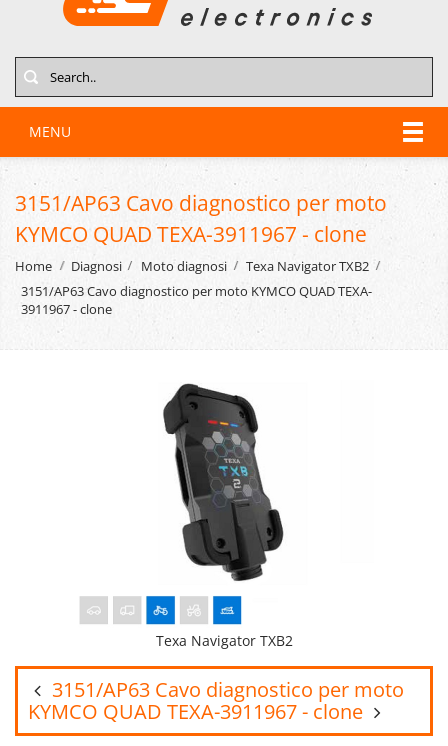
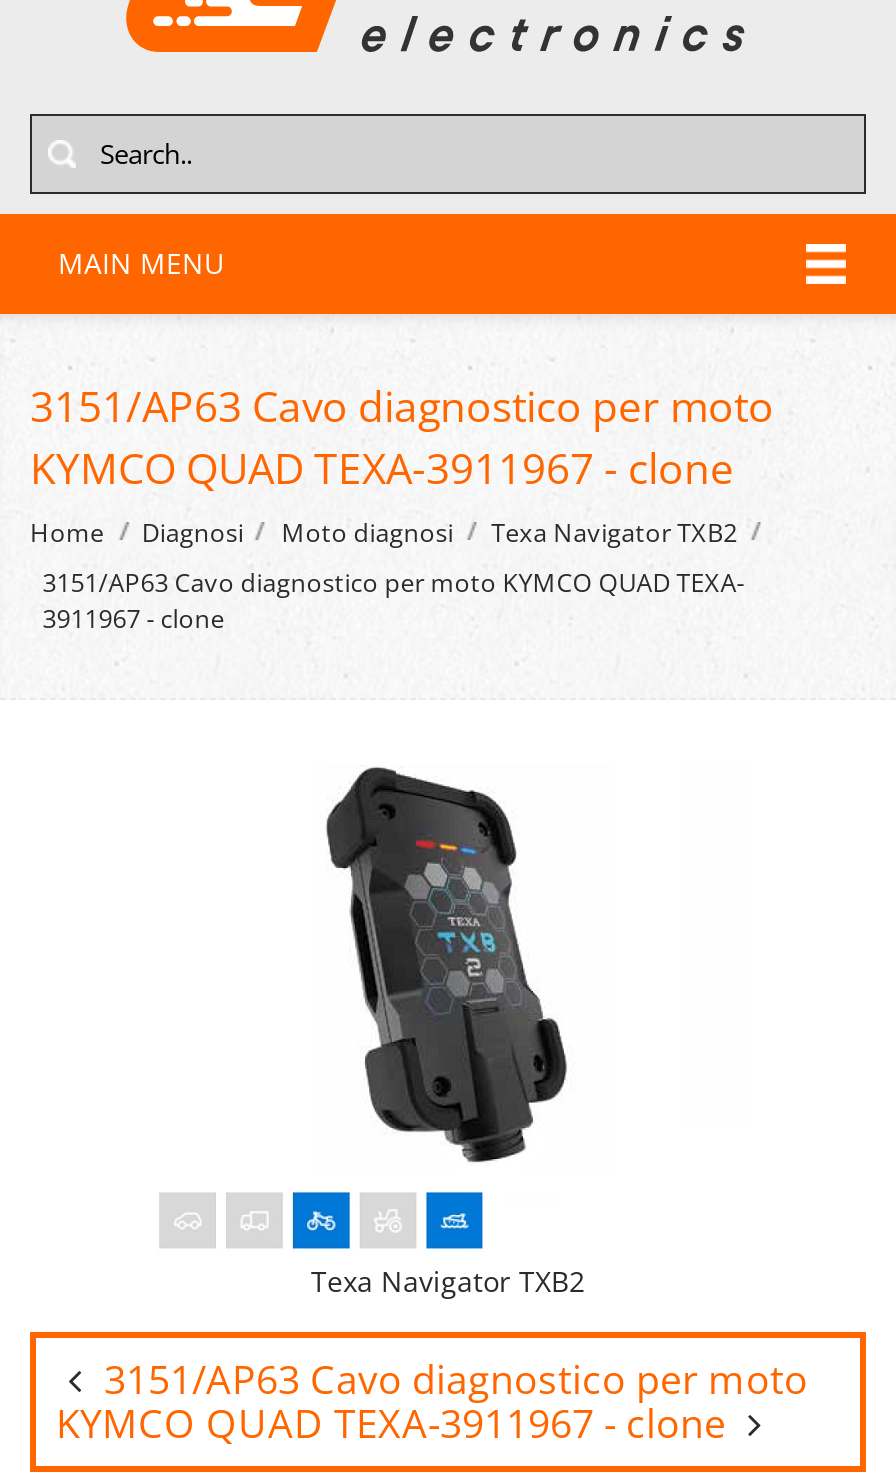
[29,122,71,141] MENU -> [58,244,224,282] MAIN MENU

